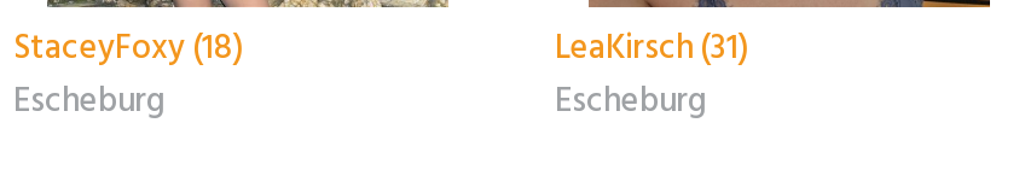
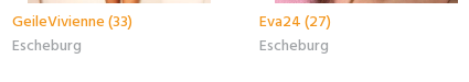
[13,22,243,77] StaceyFoxy (18) -> [12,10,132,35] GeileVivienne (33)
[555,22,748,77] LeaKirsch (31) -> [259,10,331,35] Eva24 (27)

